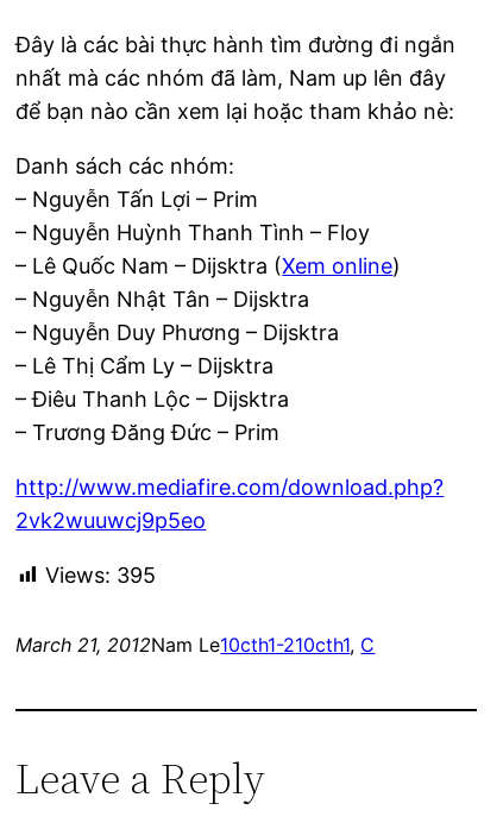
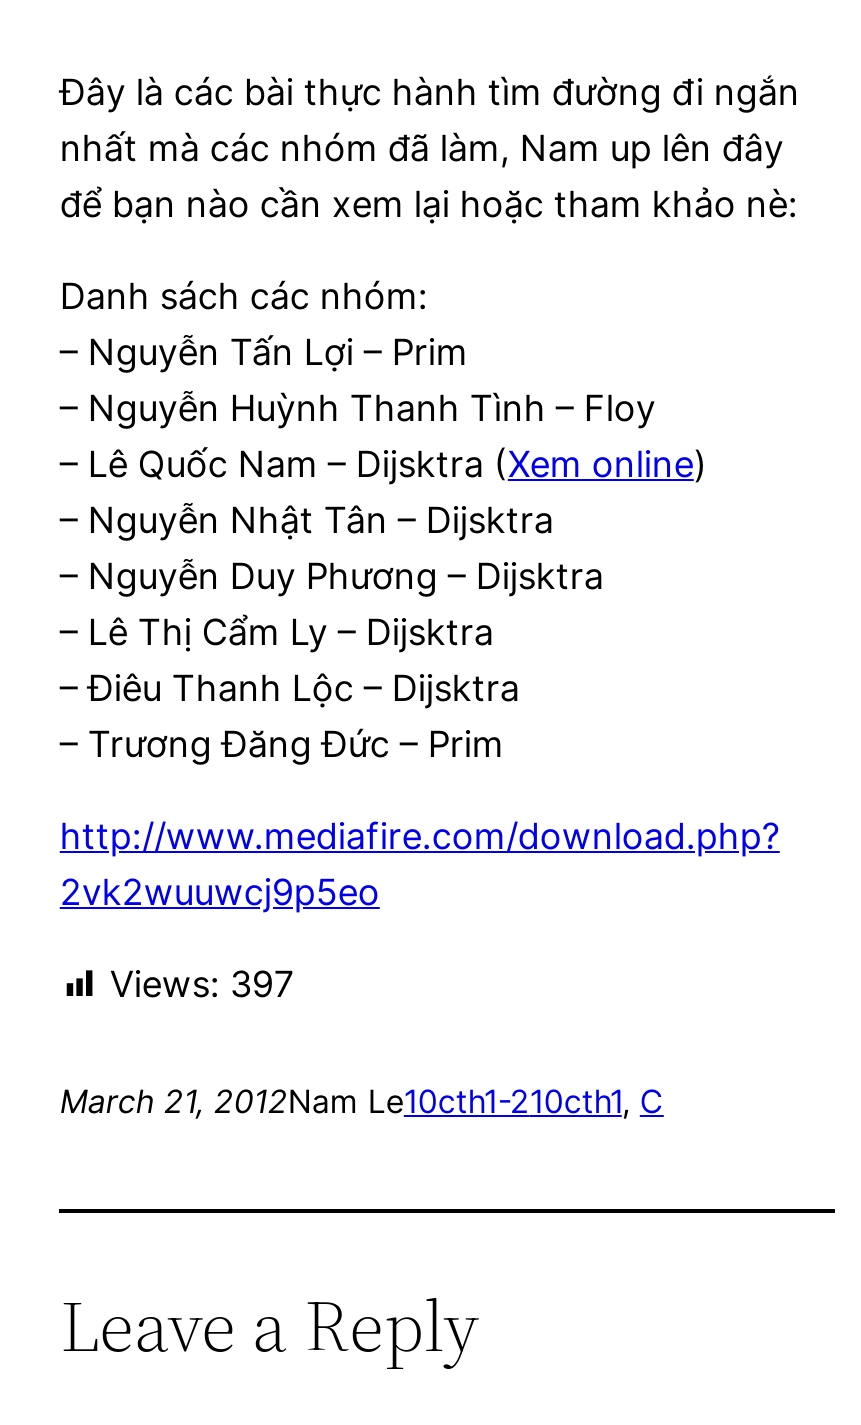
[46,562,156,587] Views: 395 -> [110,962,294,1004] Views: 397

